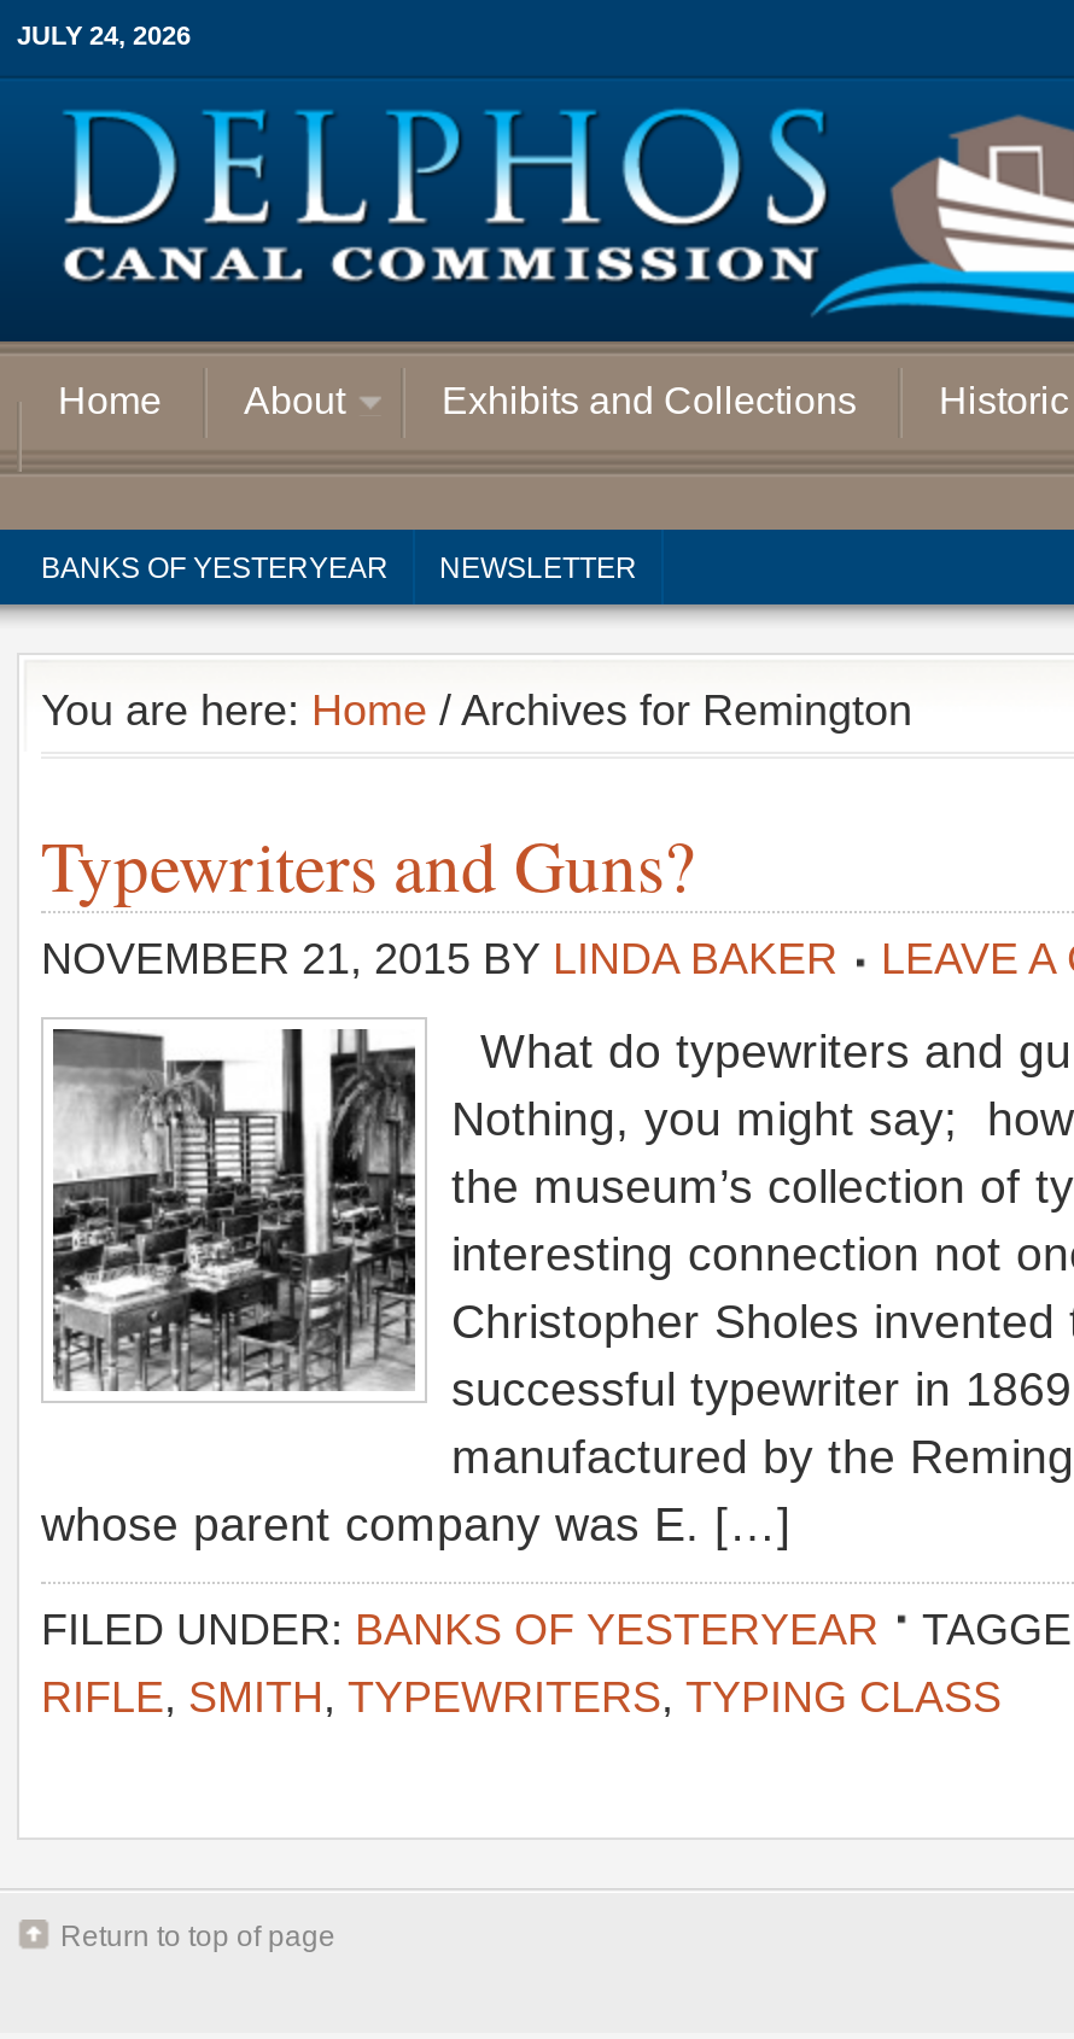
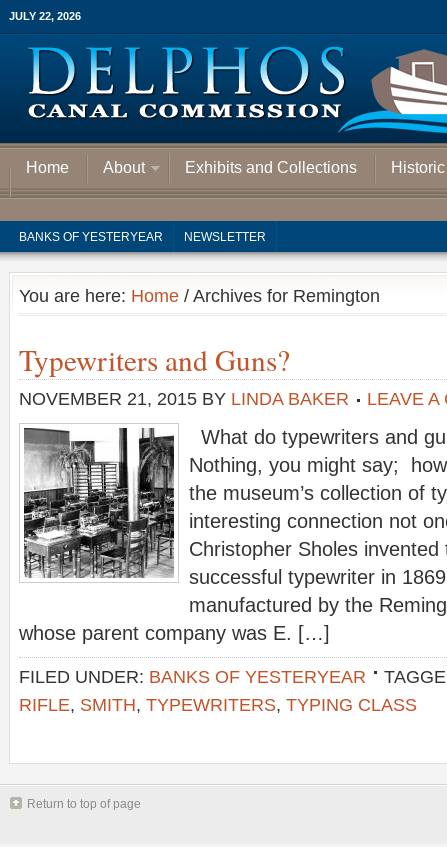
[17,21,191,49] JULY 24, 2026 -> [9,10,81,22] JULY 22, 2026

